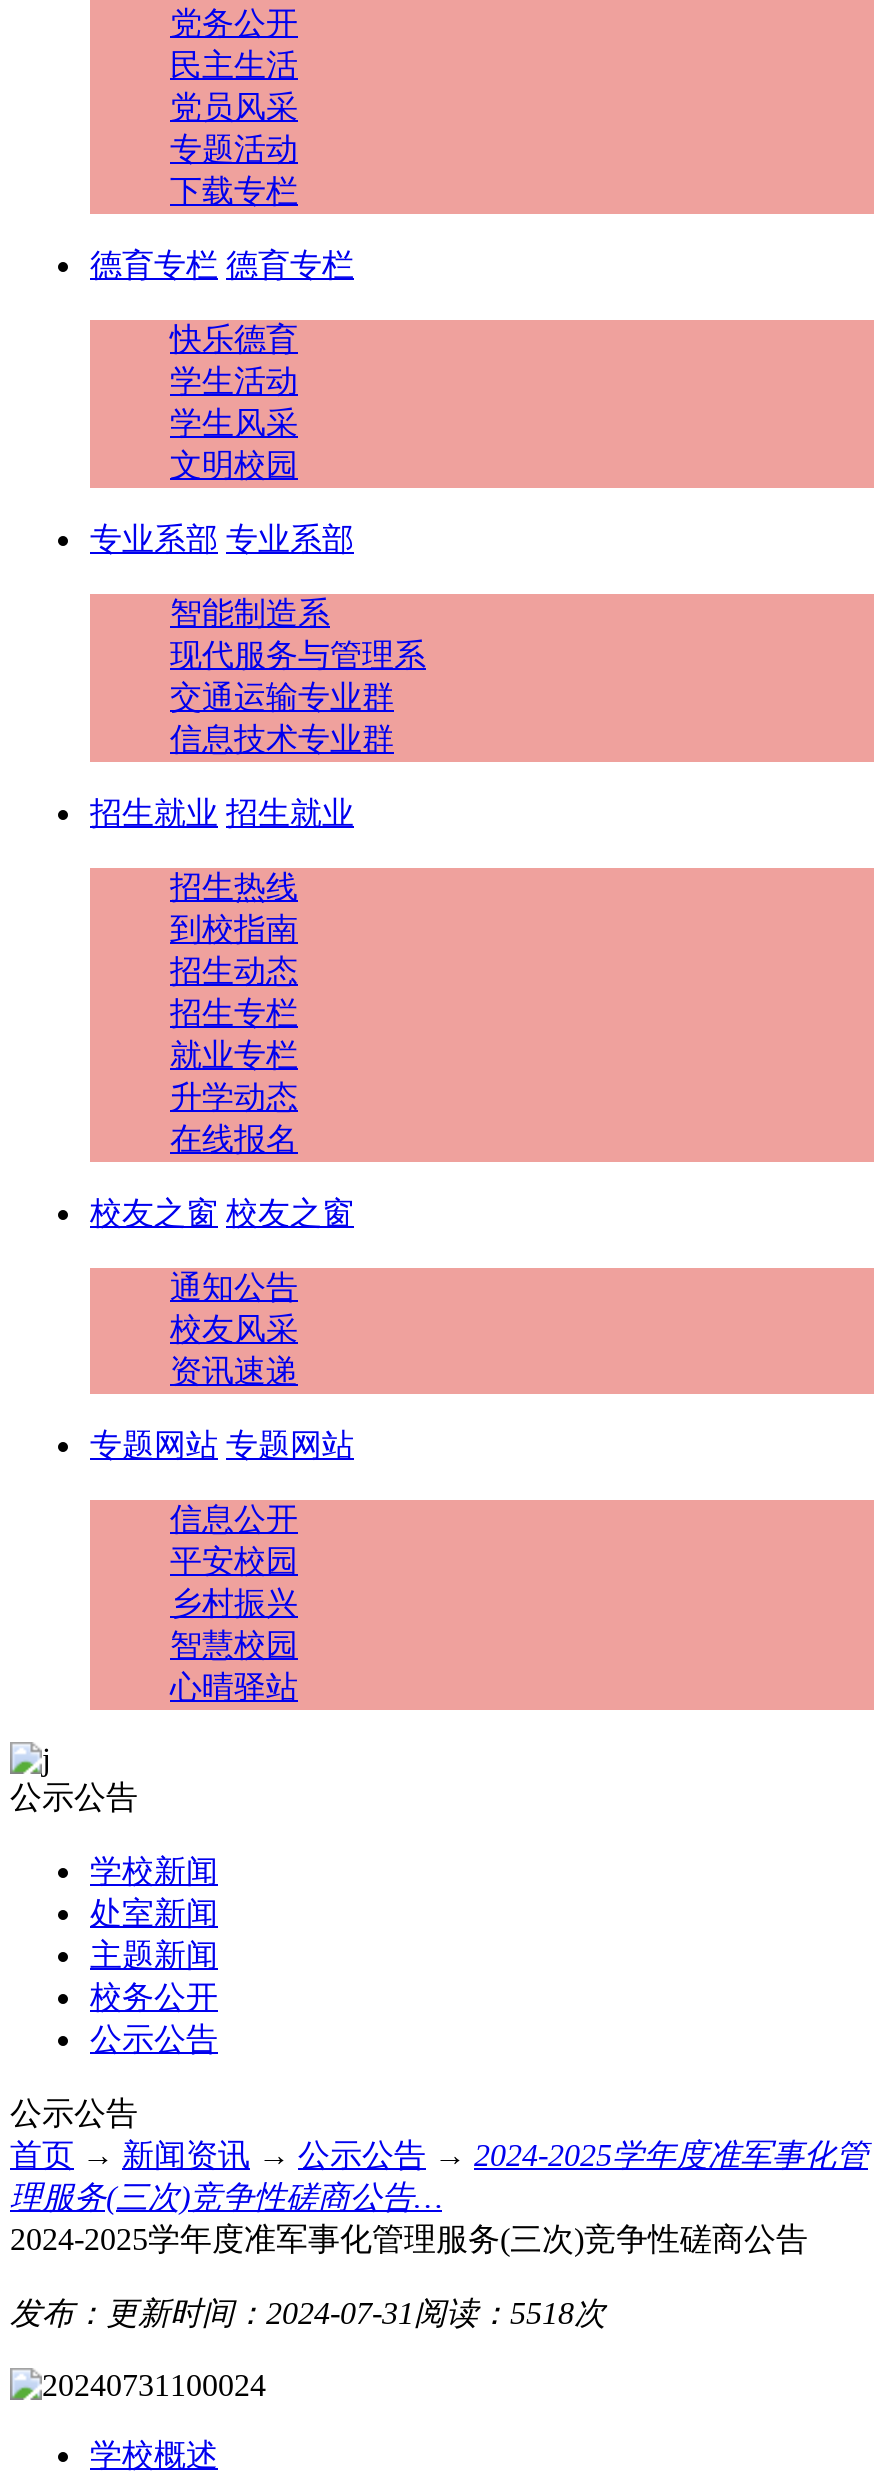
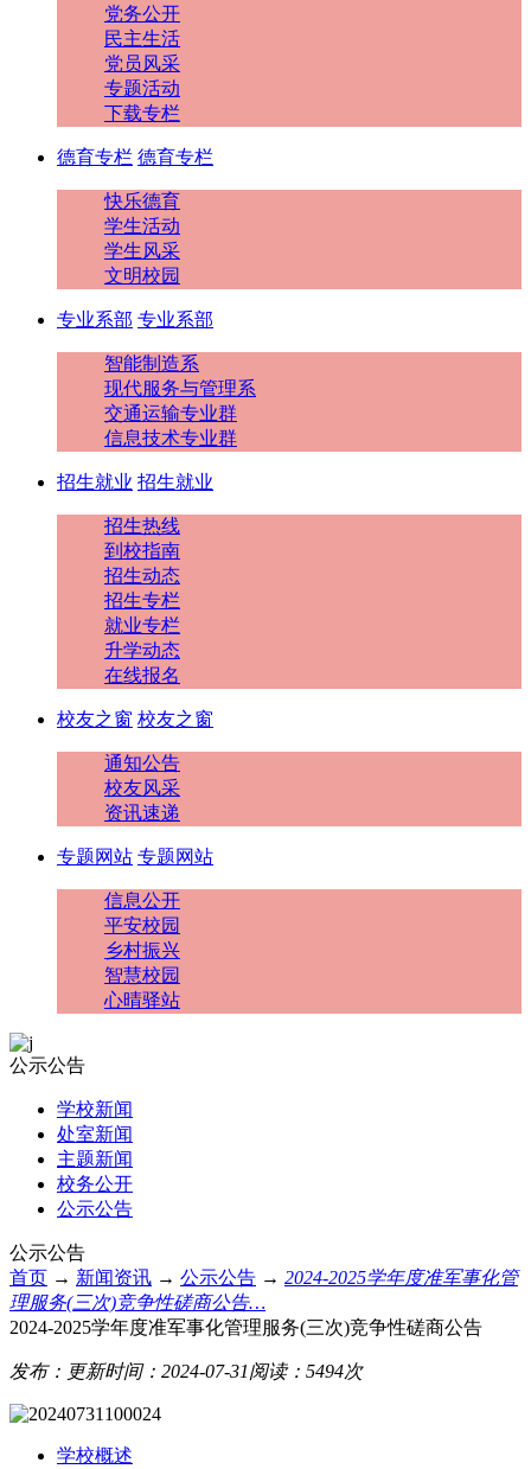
[10,2296,606,2330] 发布：更新时间：2024-07-31阅读：5518次 -> [9,1361,363,1381] 发布：更新时间：2024-07-31阅读：5494次

